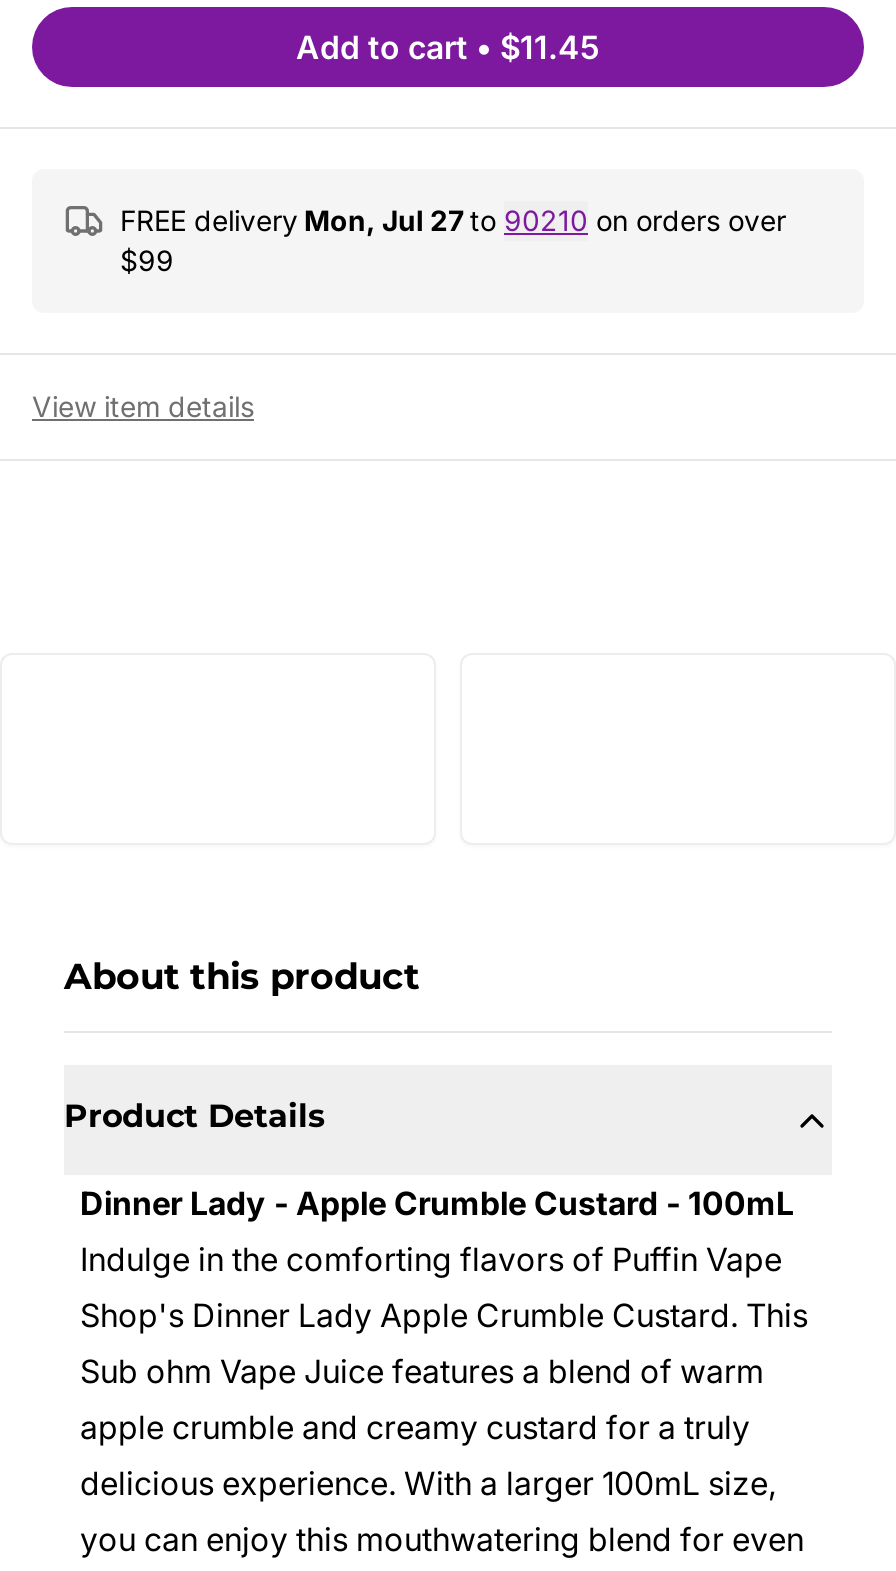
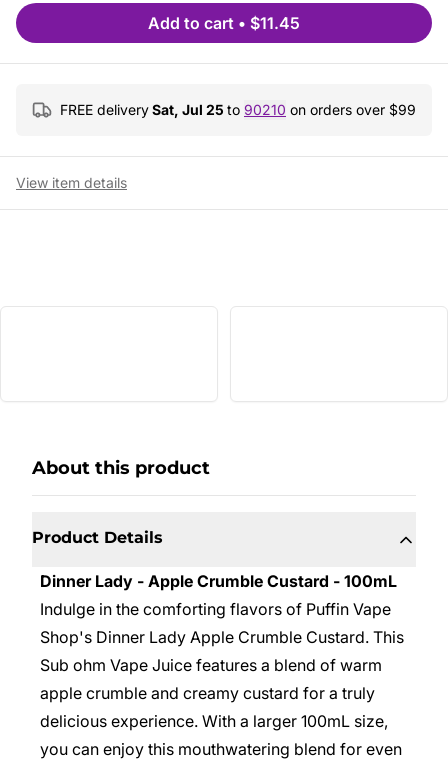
[120,203,786,277] FREE delivery Mon, Jul 27 to 90210 on orders over | $99 -> [60,101,416,118] FREE delivery Sat, Jul 25 to 90210 on orders over $99

